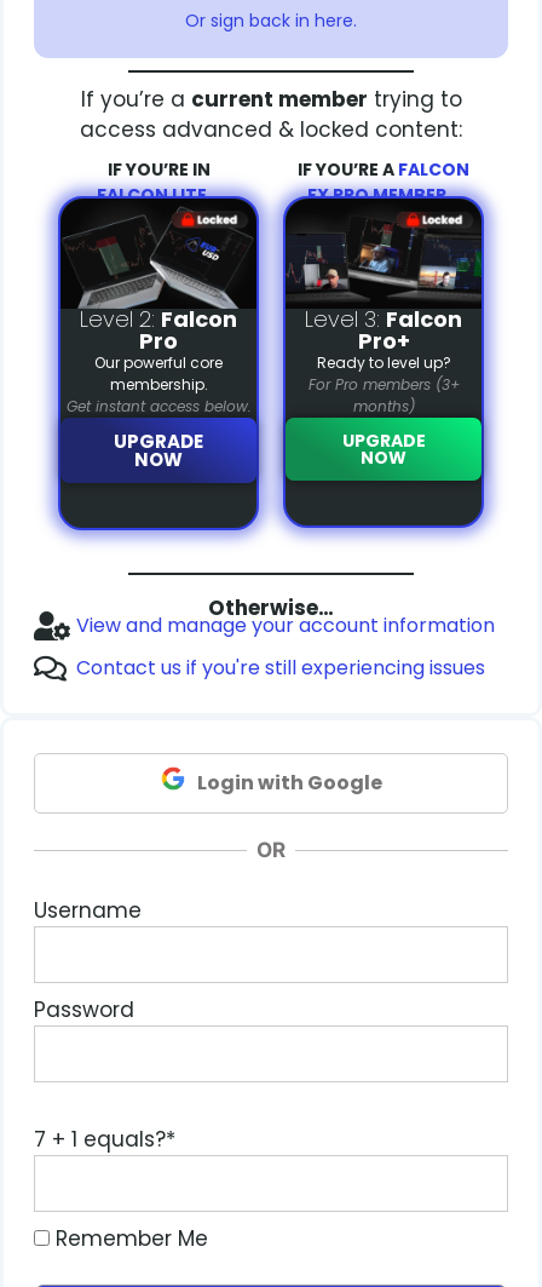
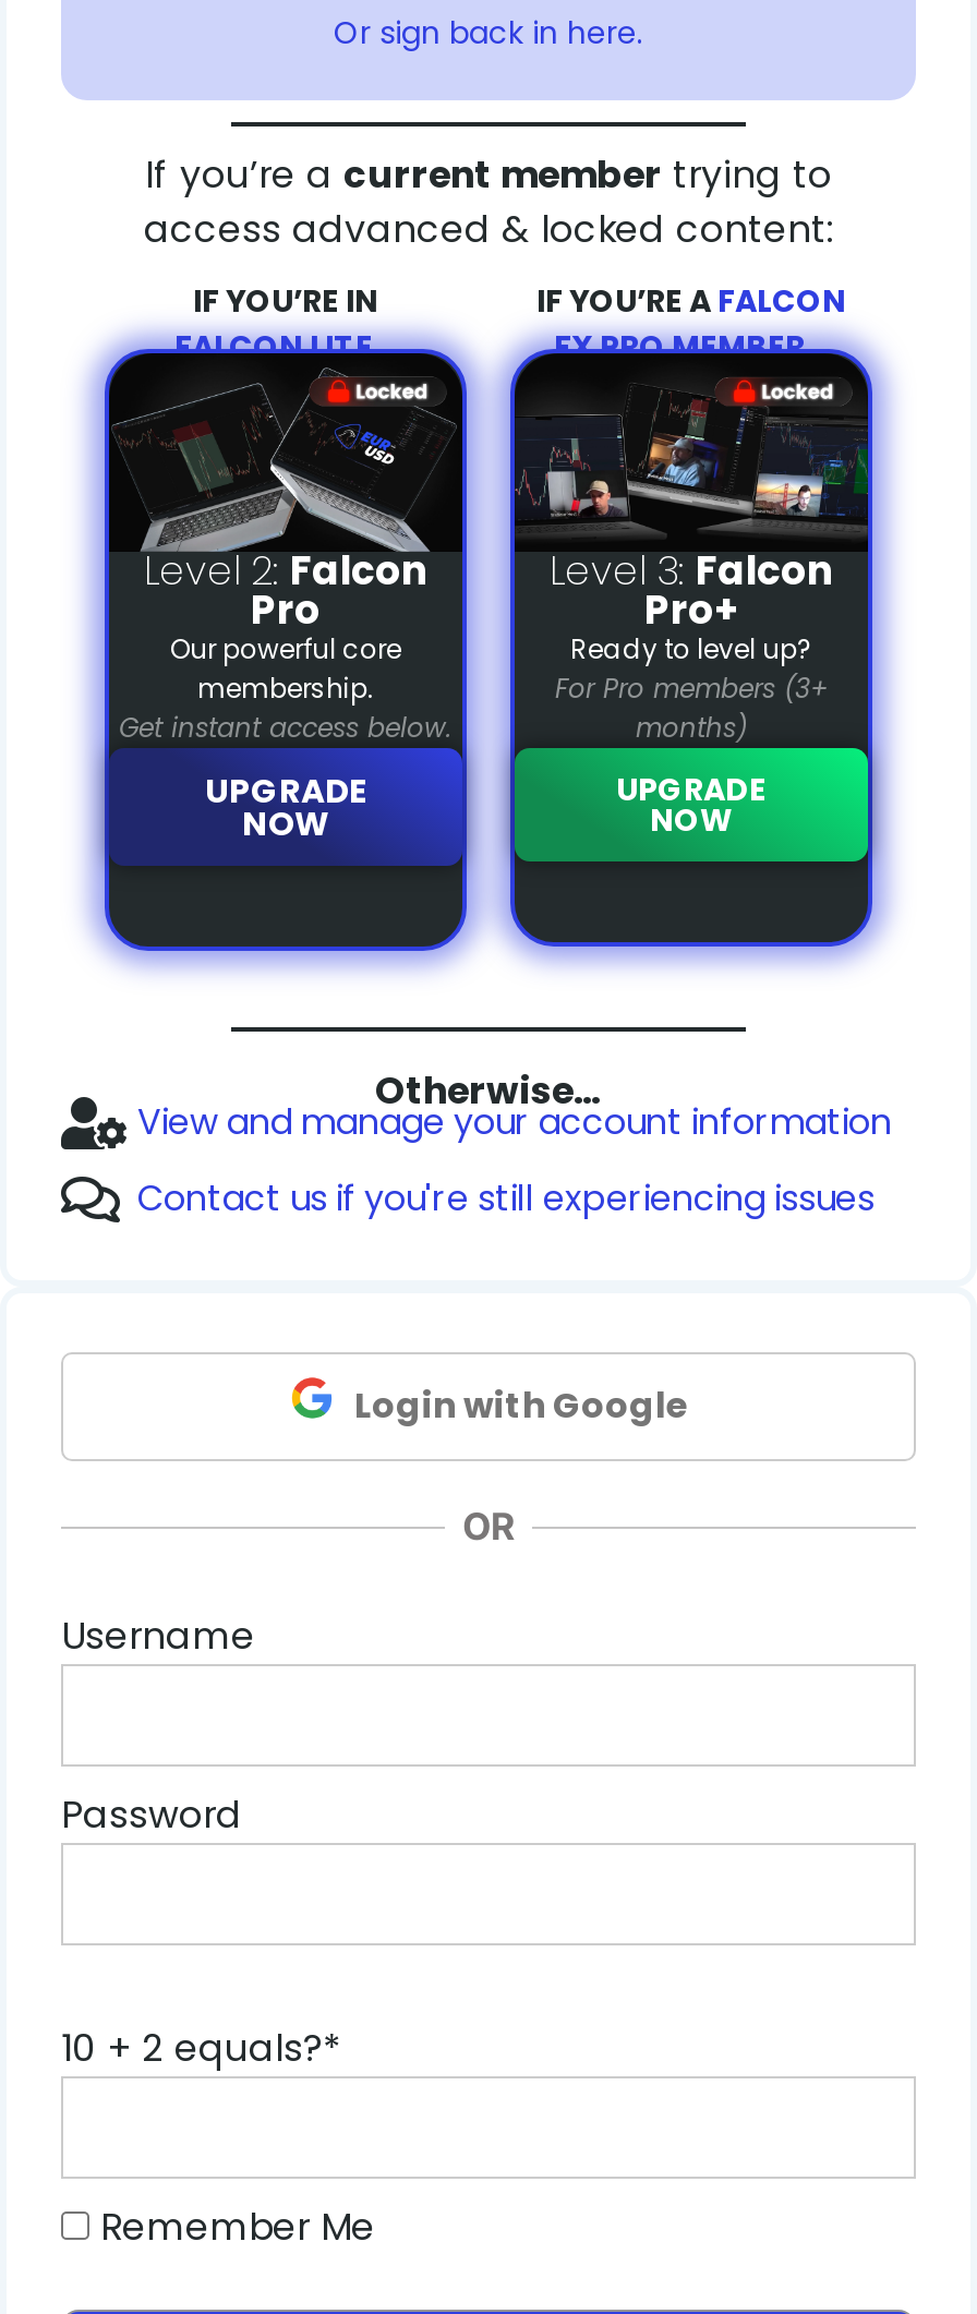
[34,1125,175,1154] 7 + 1 equals?* -> [61,2022,340,2075] 10 + 2 equals?*

